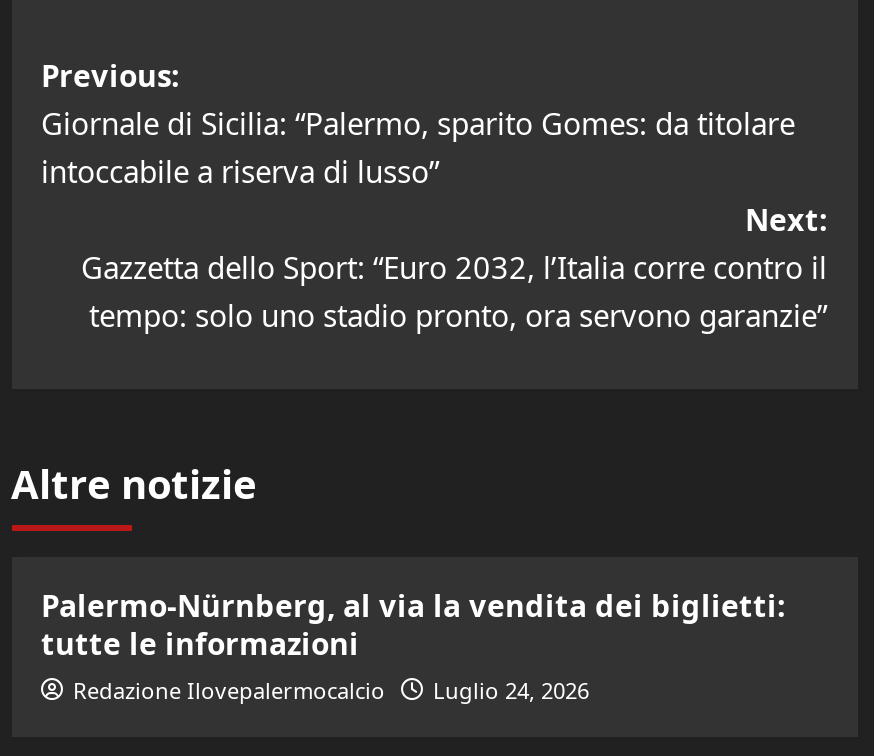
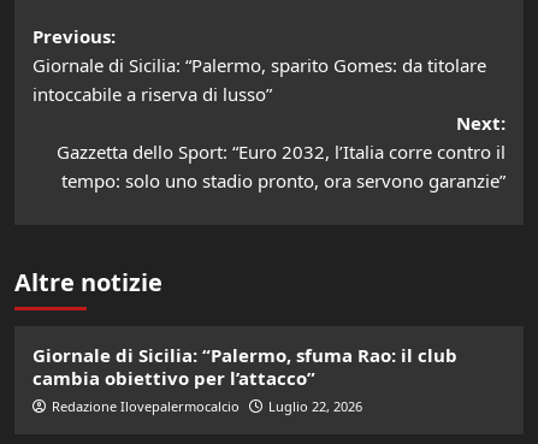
[41,586,785,664] Palermo-Nürnberg, al via la vendita dei biglietti: | tutte le informazioni -> [32,344,457,390] Giornale di Sicilia: “Palermo, sfuma Rao: il club | cambia obiettivo per l’attacco”
[73,676,589,706] Redazione Ilovepalermocalcio Luglio 24, 2026 -> [51,398,362,416] Redazione Ilovepalermocalcio Luglio 22, 2026

